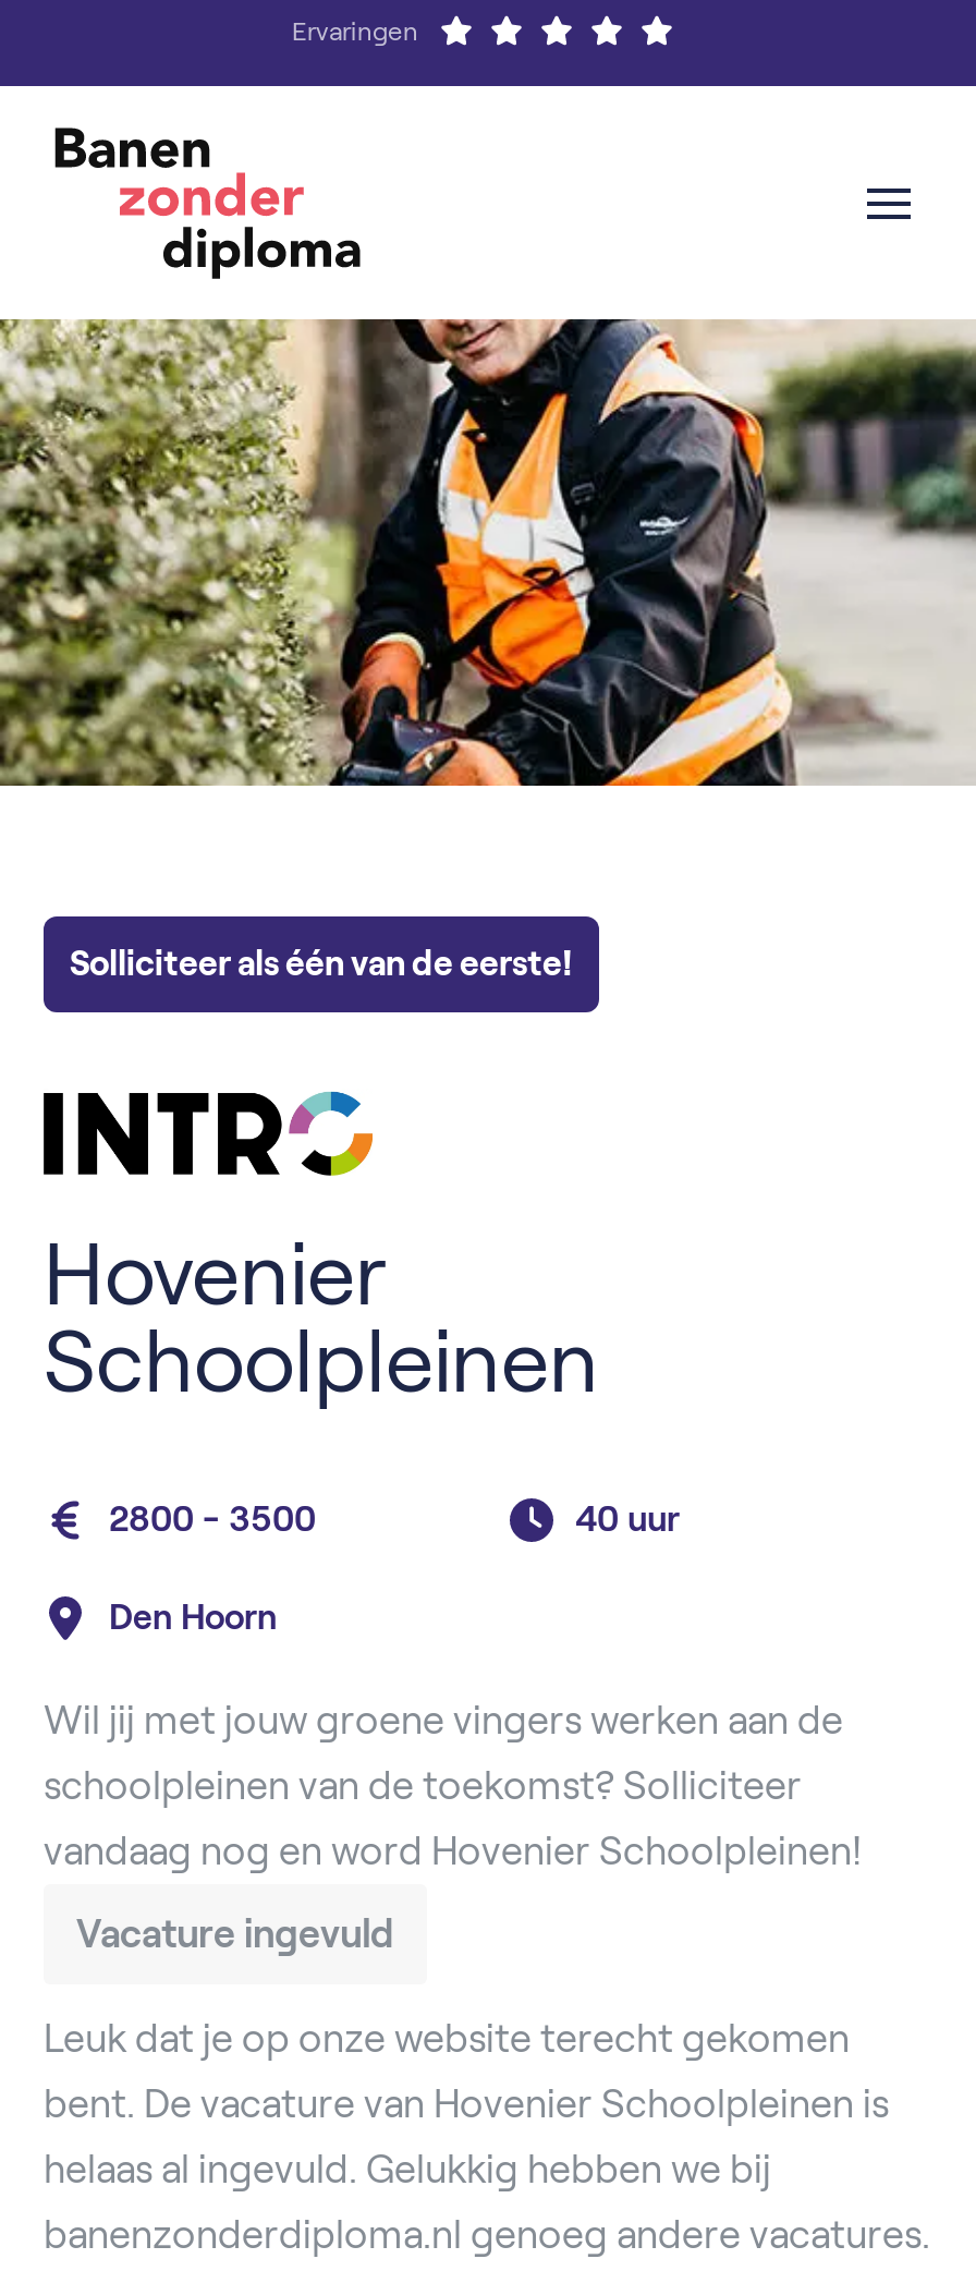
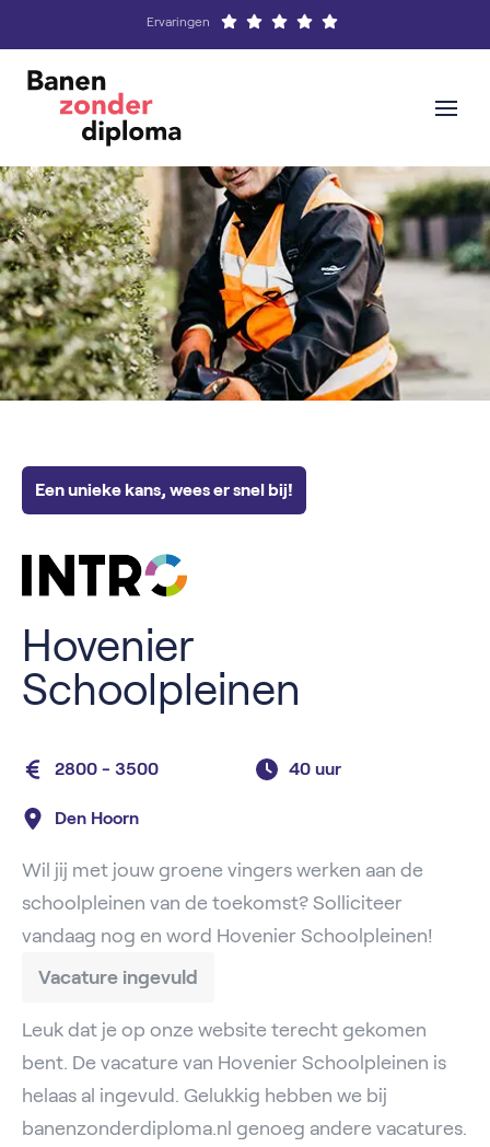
[70,945,573,982] Solliciteer als één van de eerste! -> [35,480,293,499] Een unieke kans, wees er snel bij!

